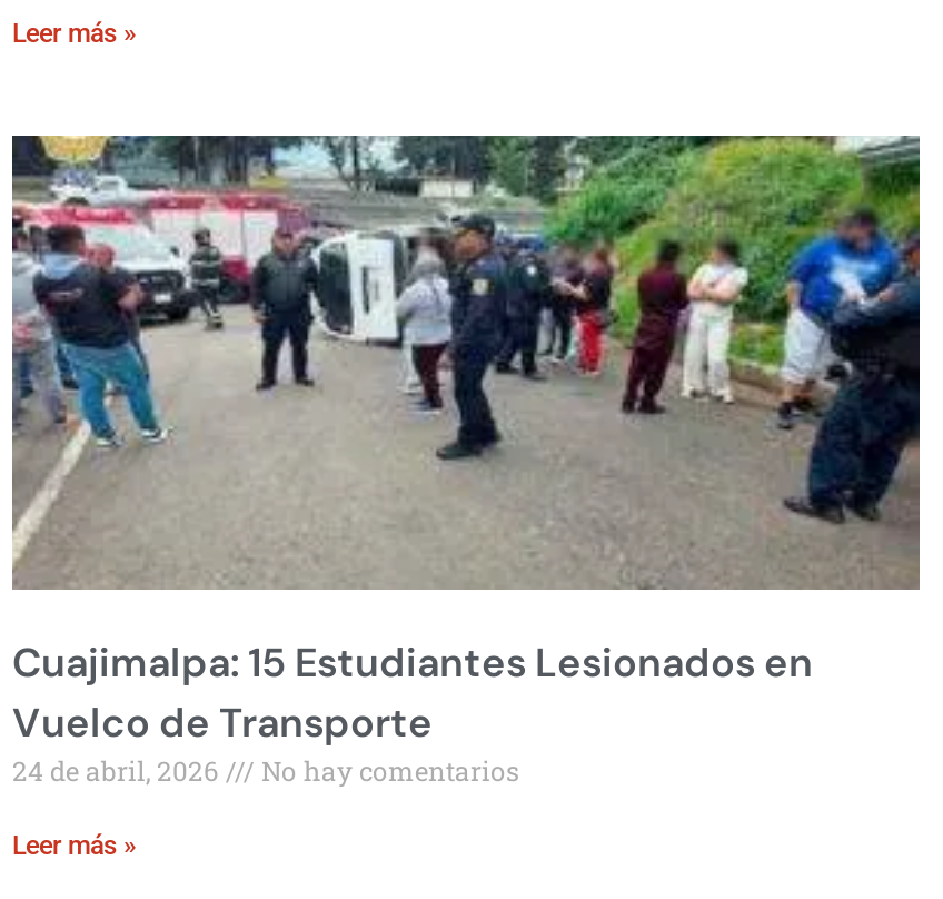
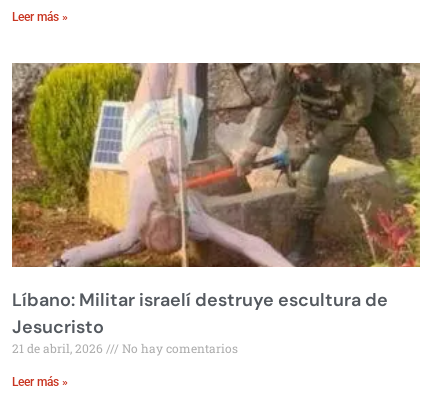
[10,132,922,788] [image] | Cuajimalpa: 15 Estudiantes Lesionados en | Vuelco de Transporte | 24 de abril, 2026 -> [11,62,421,356] [image] | Líbano: Militar israelí destruye escultura de | Jesucristo | 21 de abril, 2026

